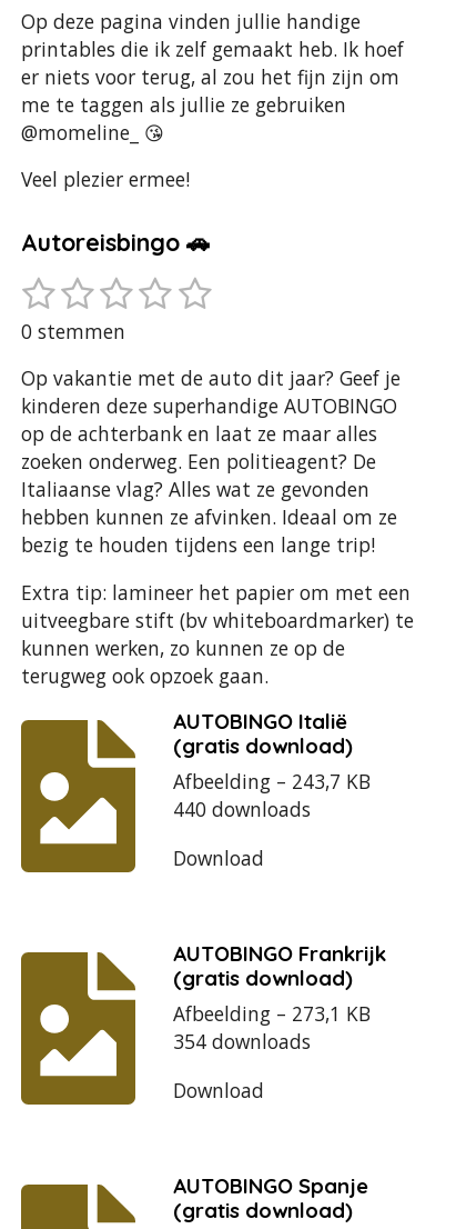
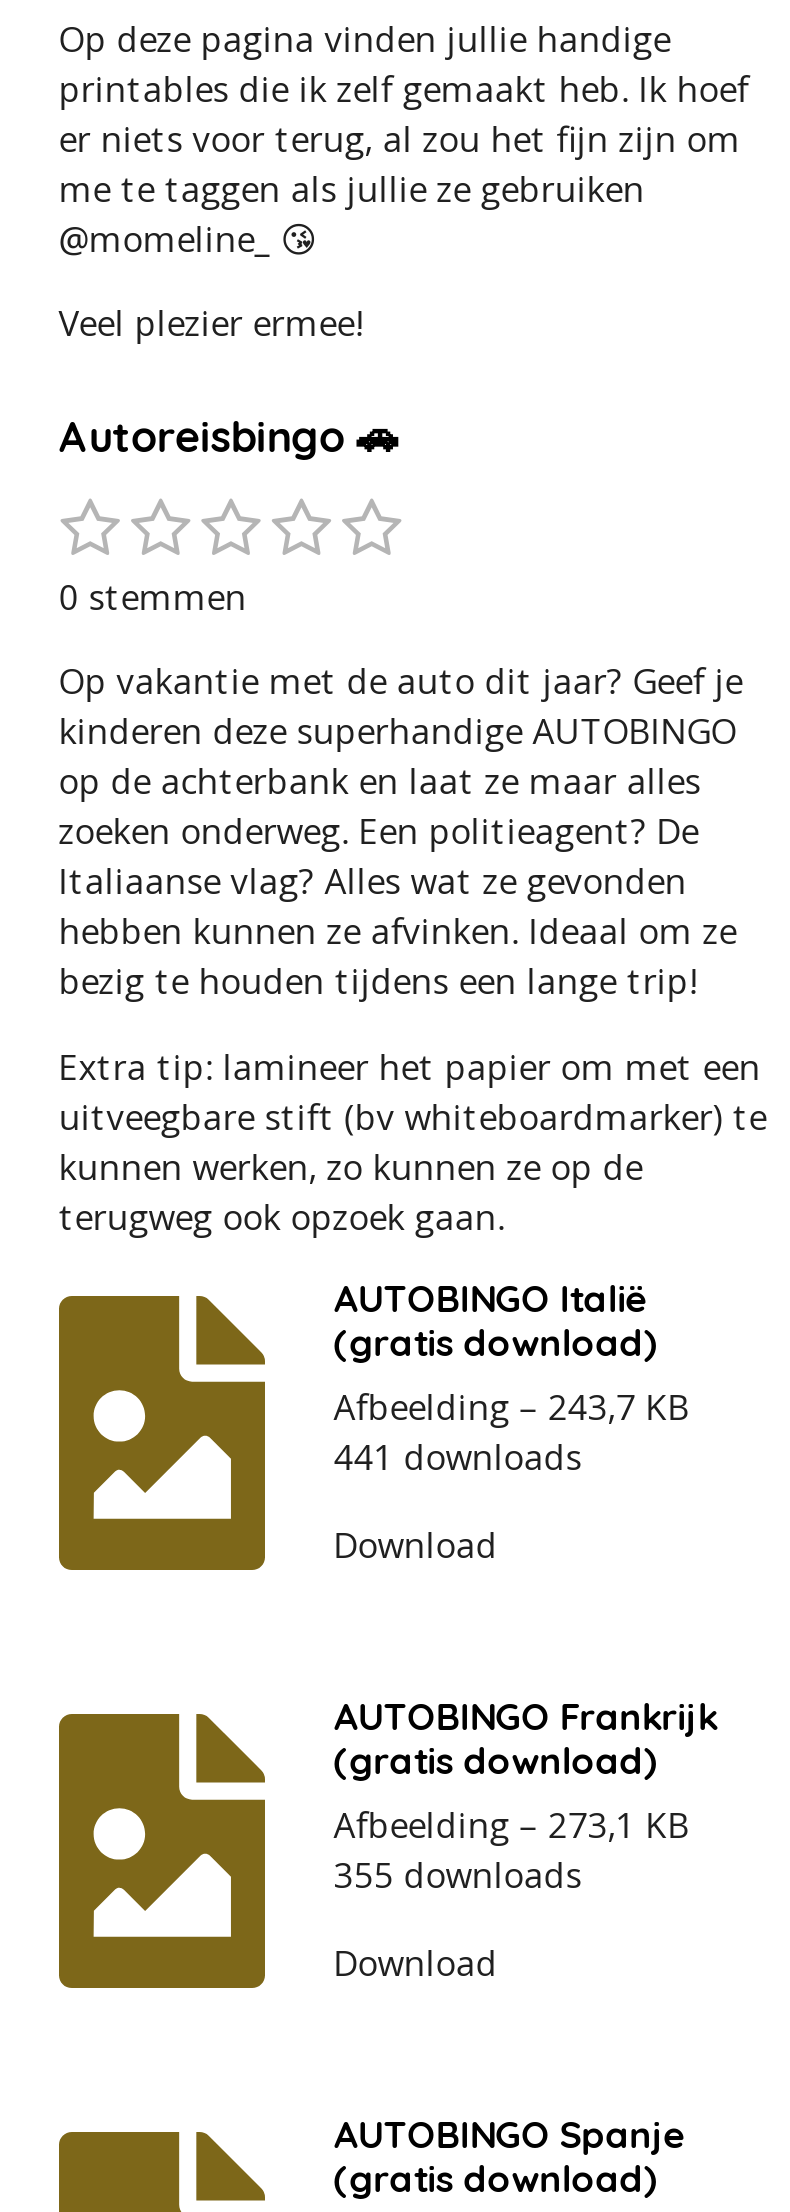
[173,795,311,822] 440 downloads -> [334,1432,582,1480] 441 downloads
[173,1027,311,1054] 354 downloads -> [334,1849,582,1897] 355 downloads

